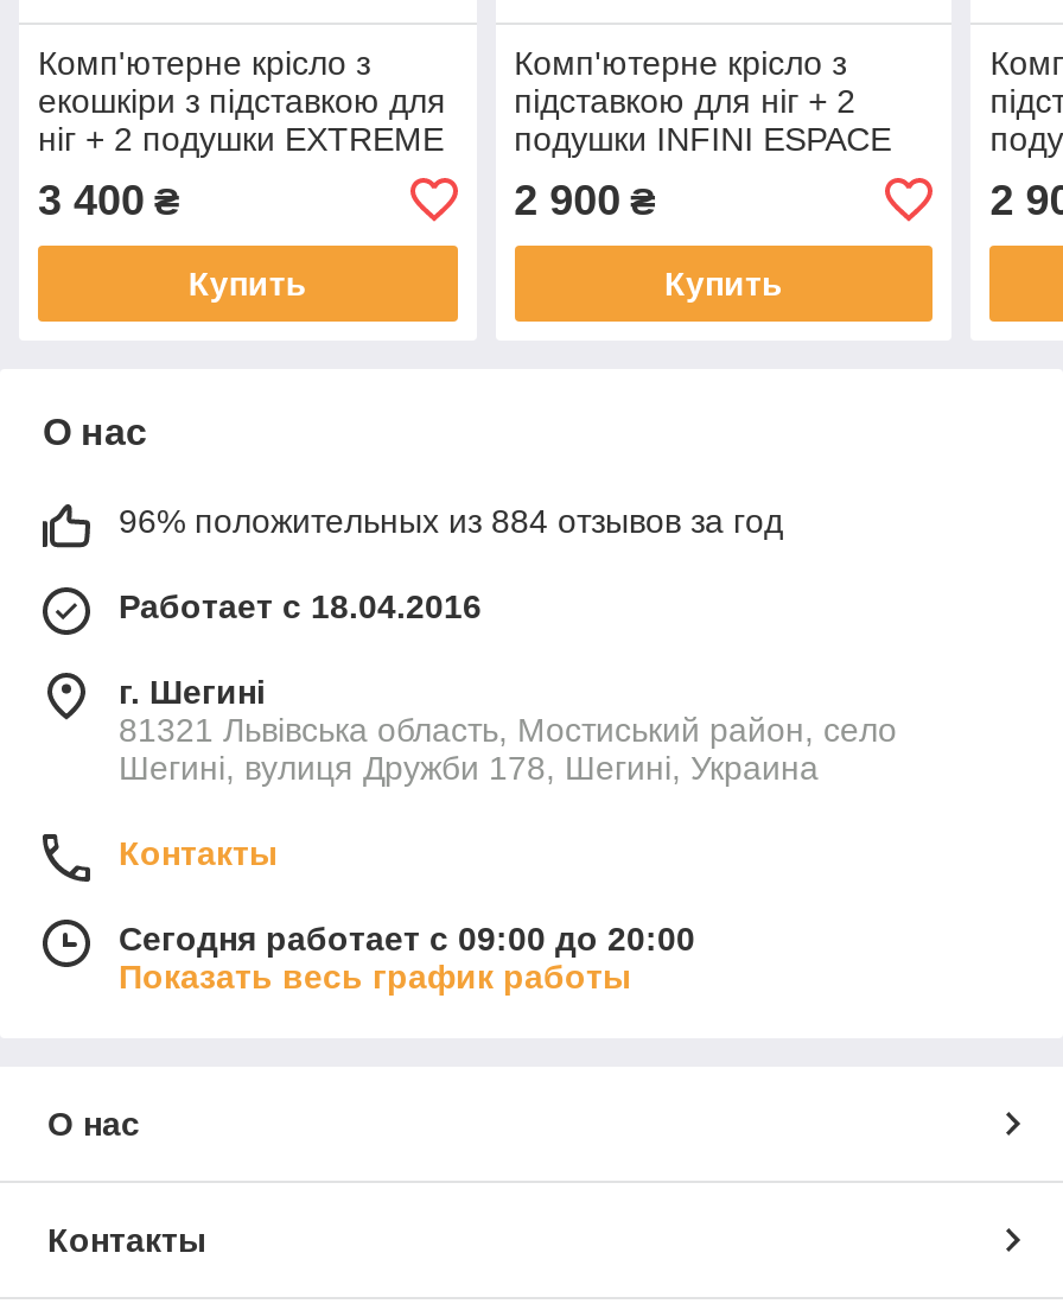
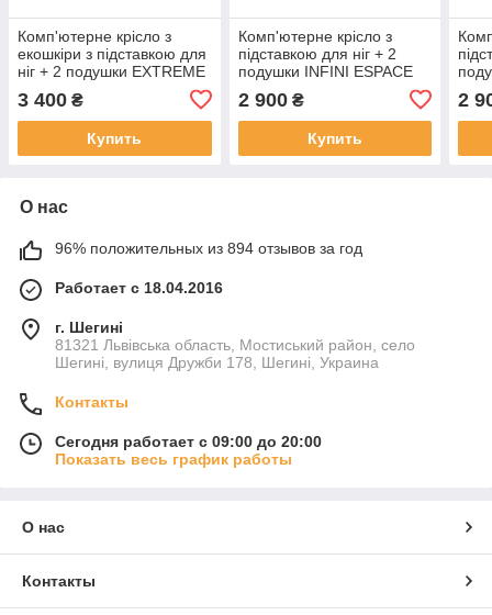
[119,501,783,539] 96% положительных из 884 отзывов за год -> [55,239,362,257] 96% положительных из 894 отзывов за год

